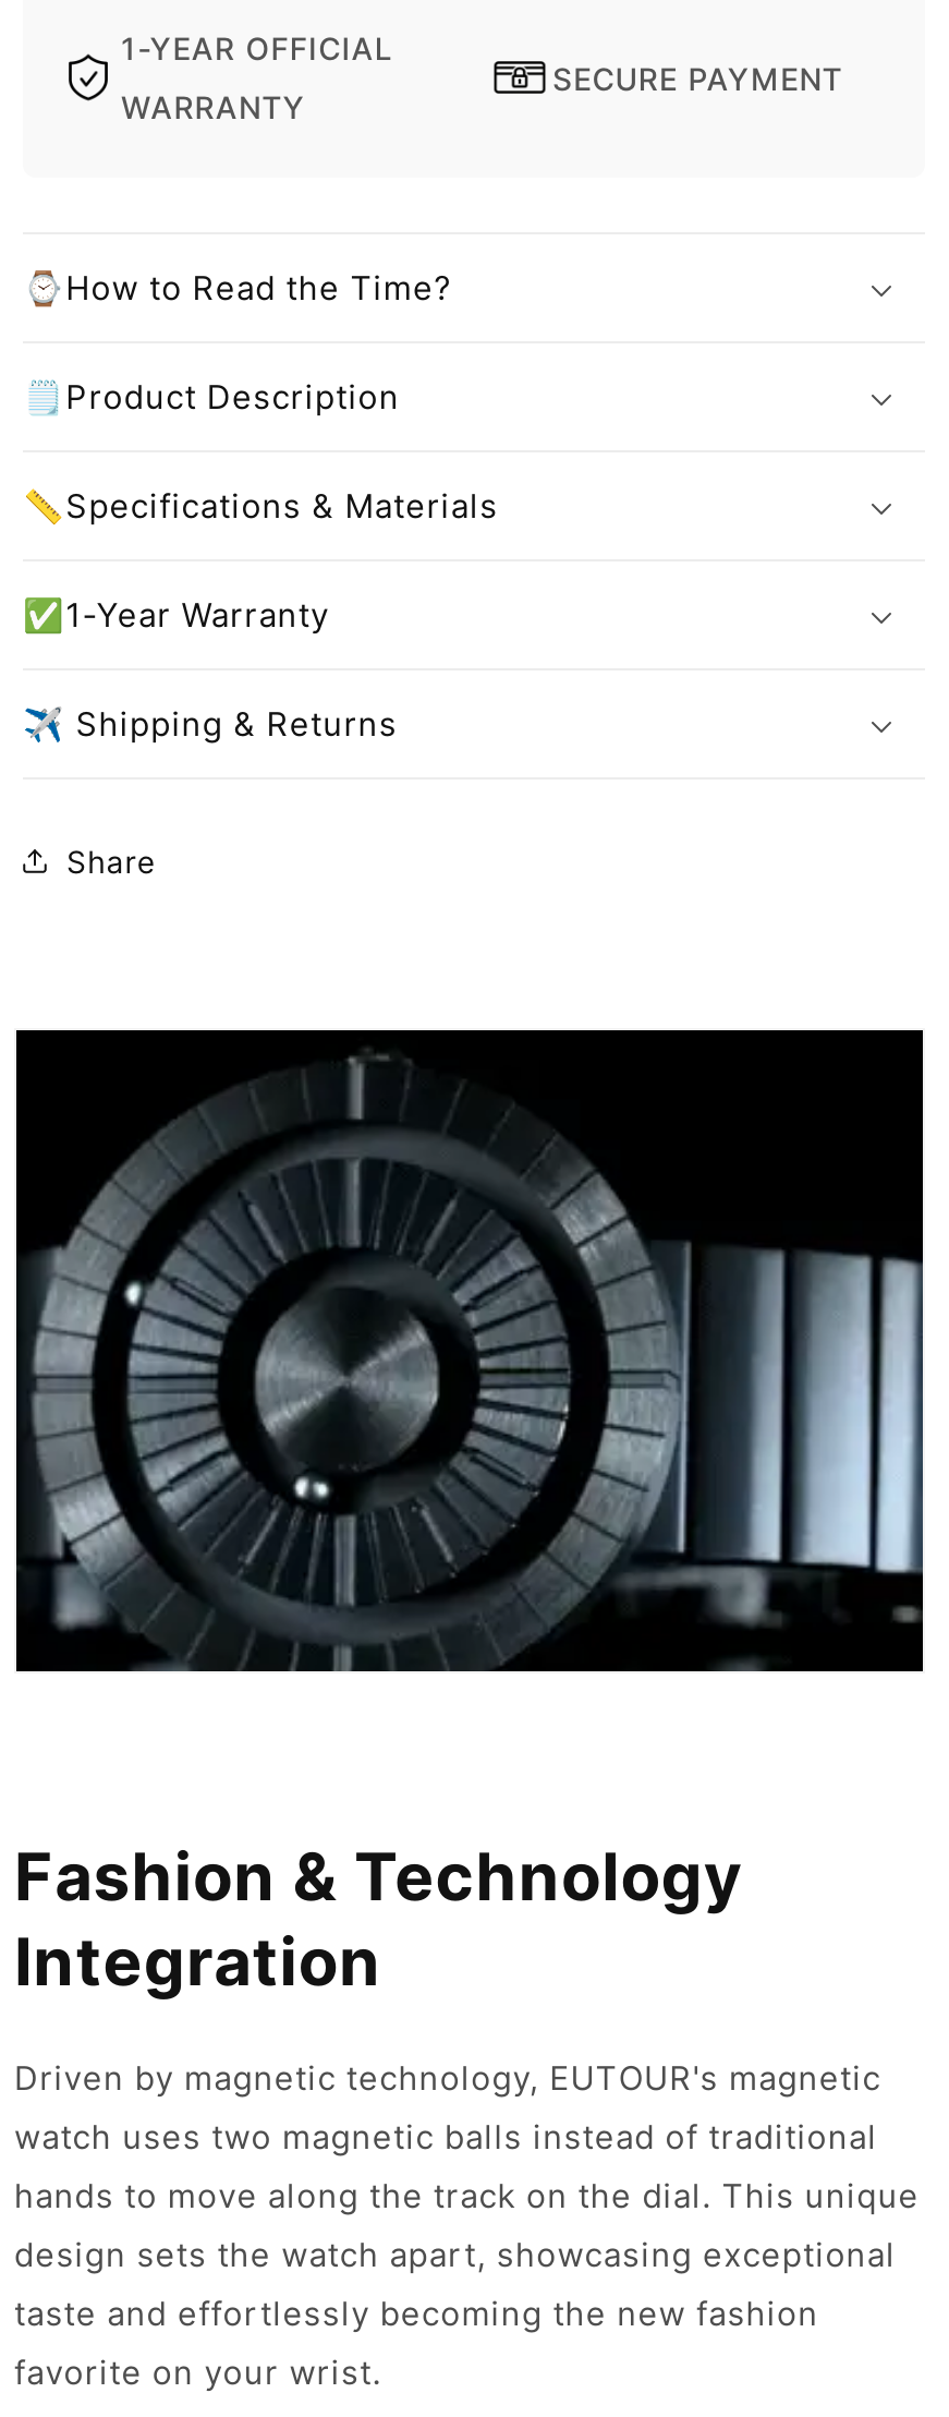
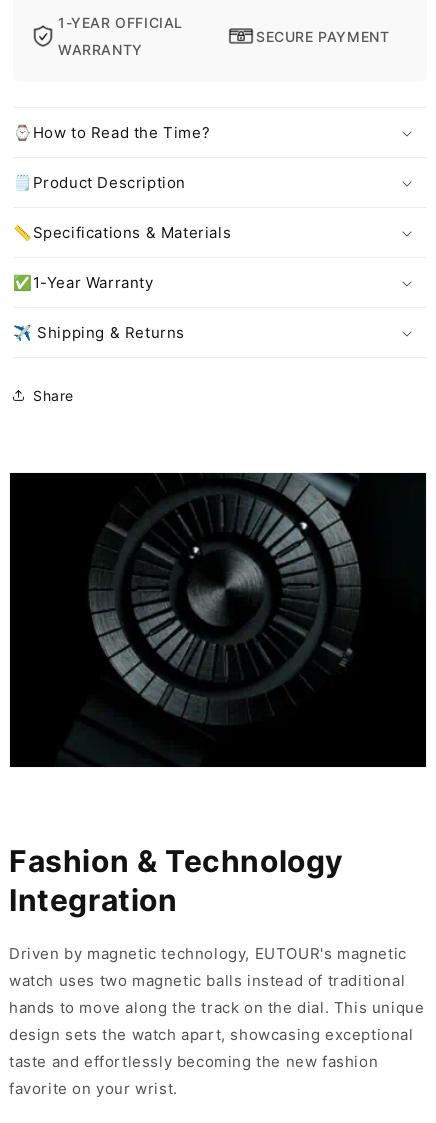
[25,1028,923,1671] [image] -> [15,472,426,766] [image]

